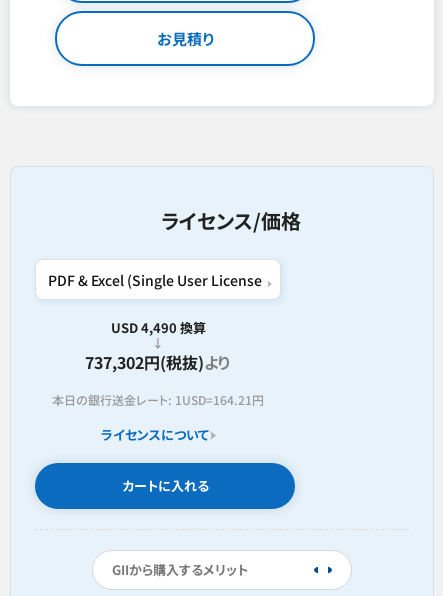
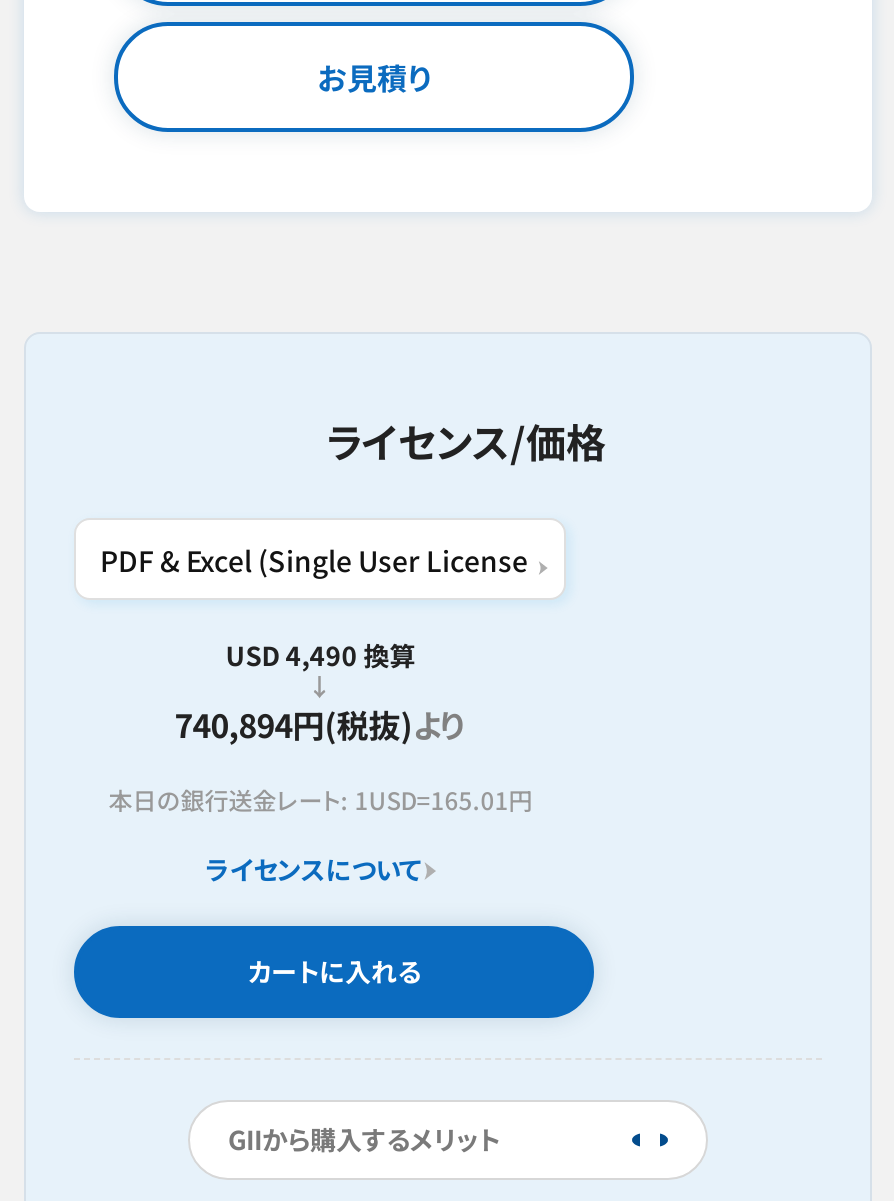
[85,350,231,374] 737,302円(税抜)より -> [174,700,466,748] 740,894円(税抜)より
[52,391,264,408] 本日の銀行送金レート: 1USD=164.21円 -> [108,782,532,816] 本日の銀行送金レート: 1USD=165.01円

